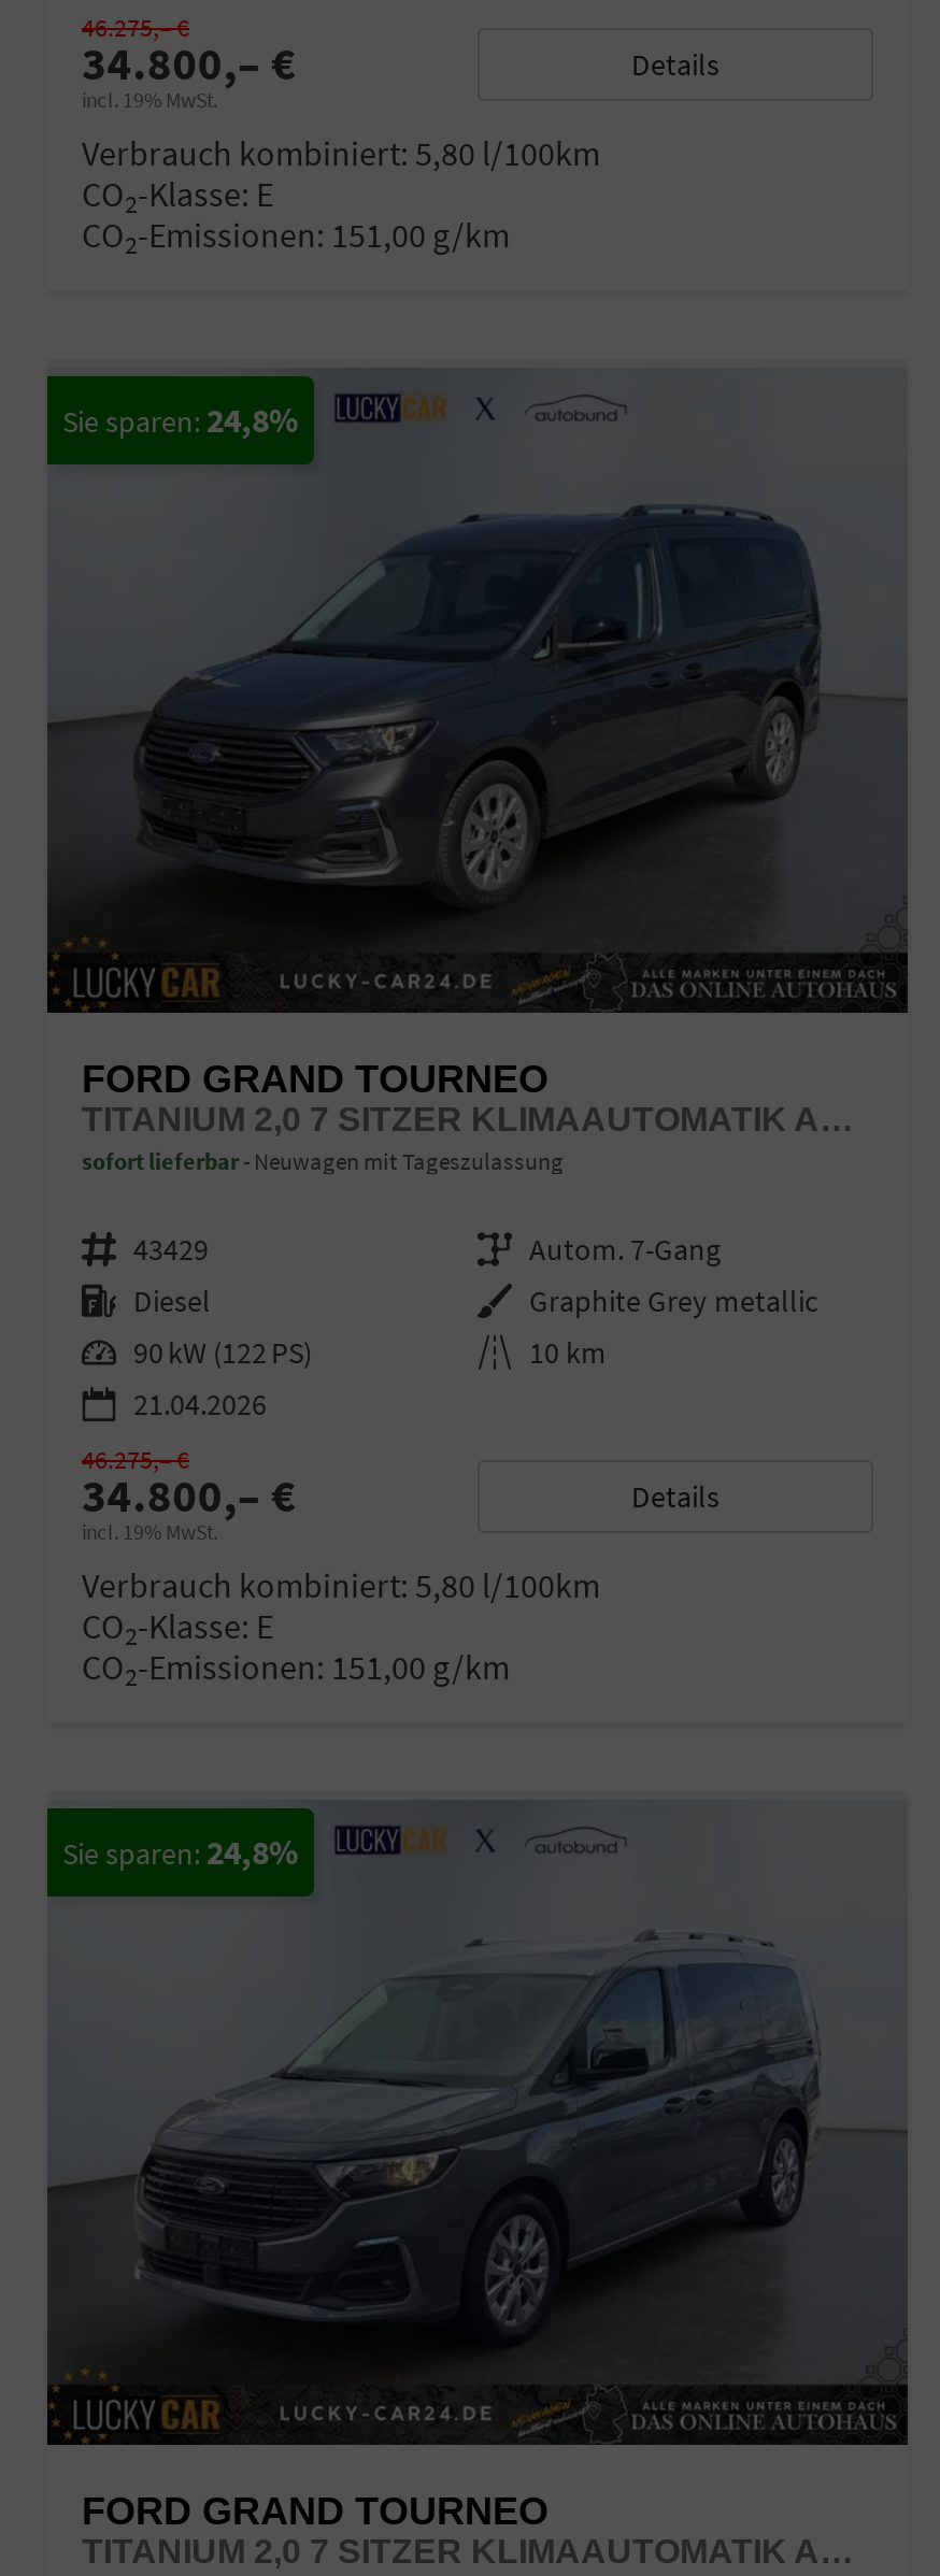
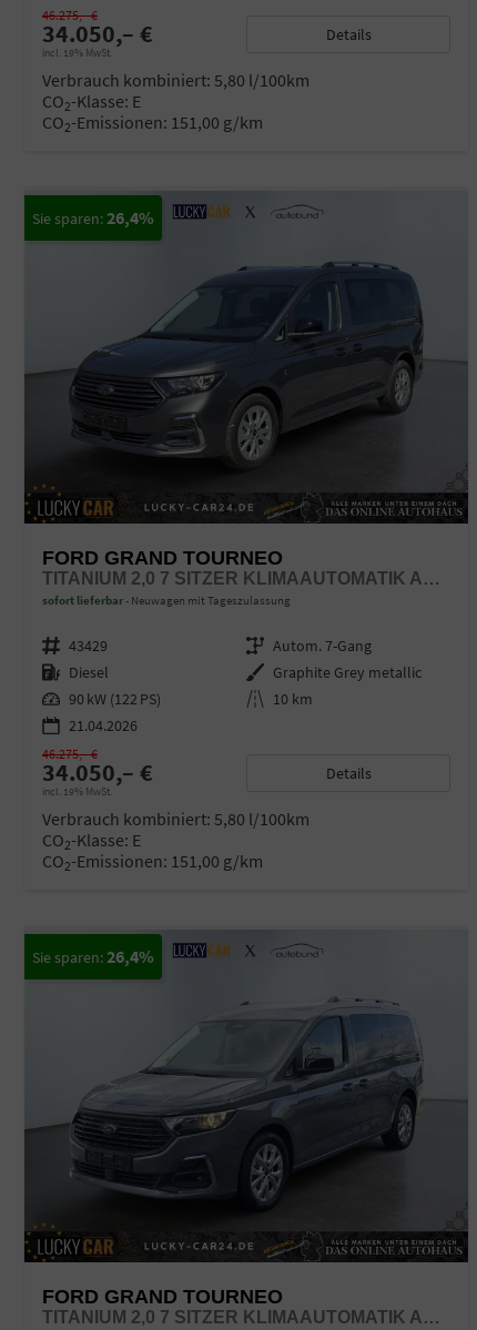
[82,34,296,92] 34.800,– € -> [42,18,153,48] 34.050,– €
[206,397,299,440] 24,8% -> [106,206,154,228] 26,4%
[82,1466,296,1524] 34.800,– € -> [42,757,153,787] 34.050,– €
[206,1829,299,1872] 24,8% -> [106,945,154,967] 26,4%

